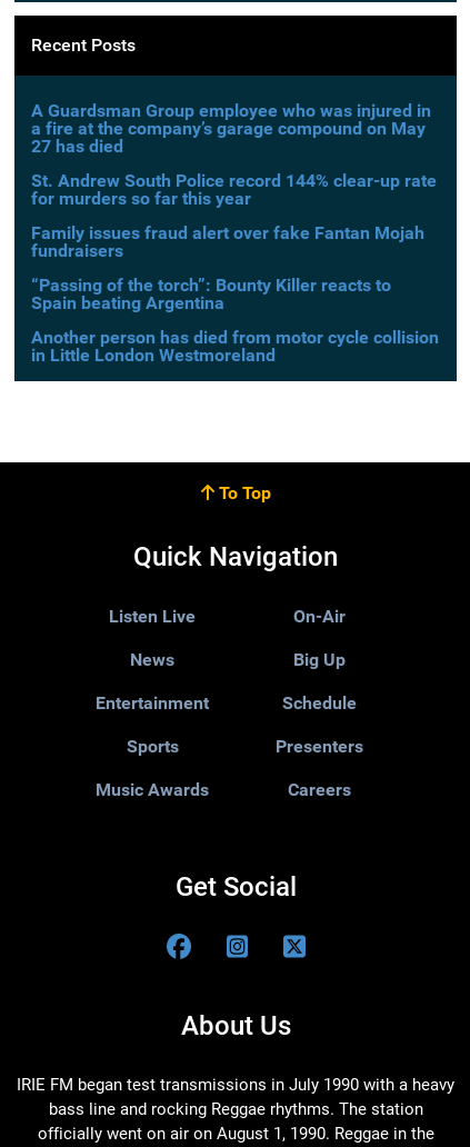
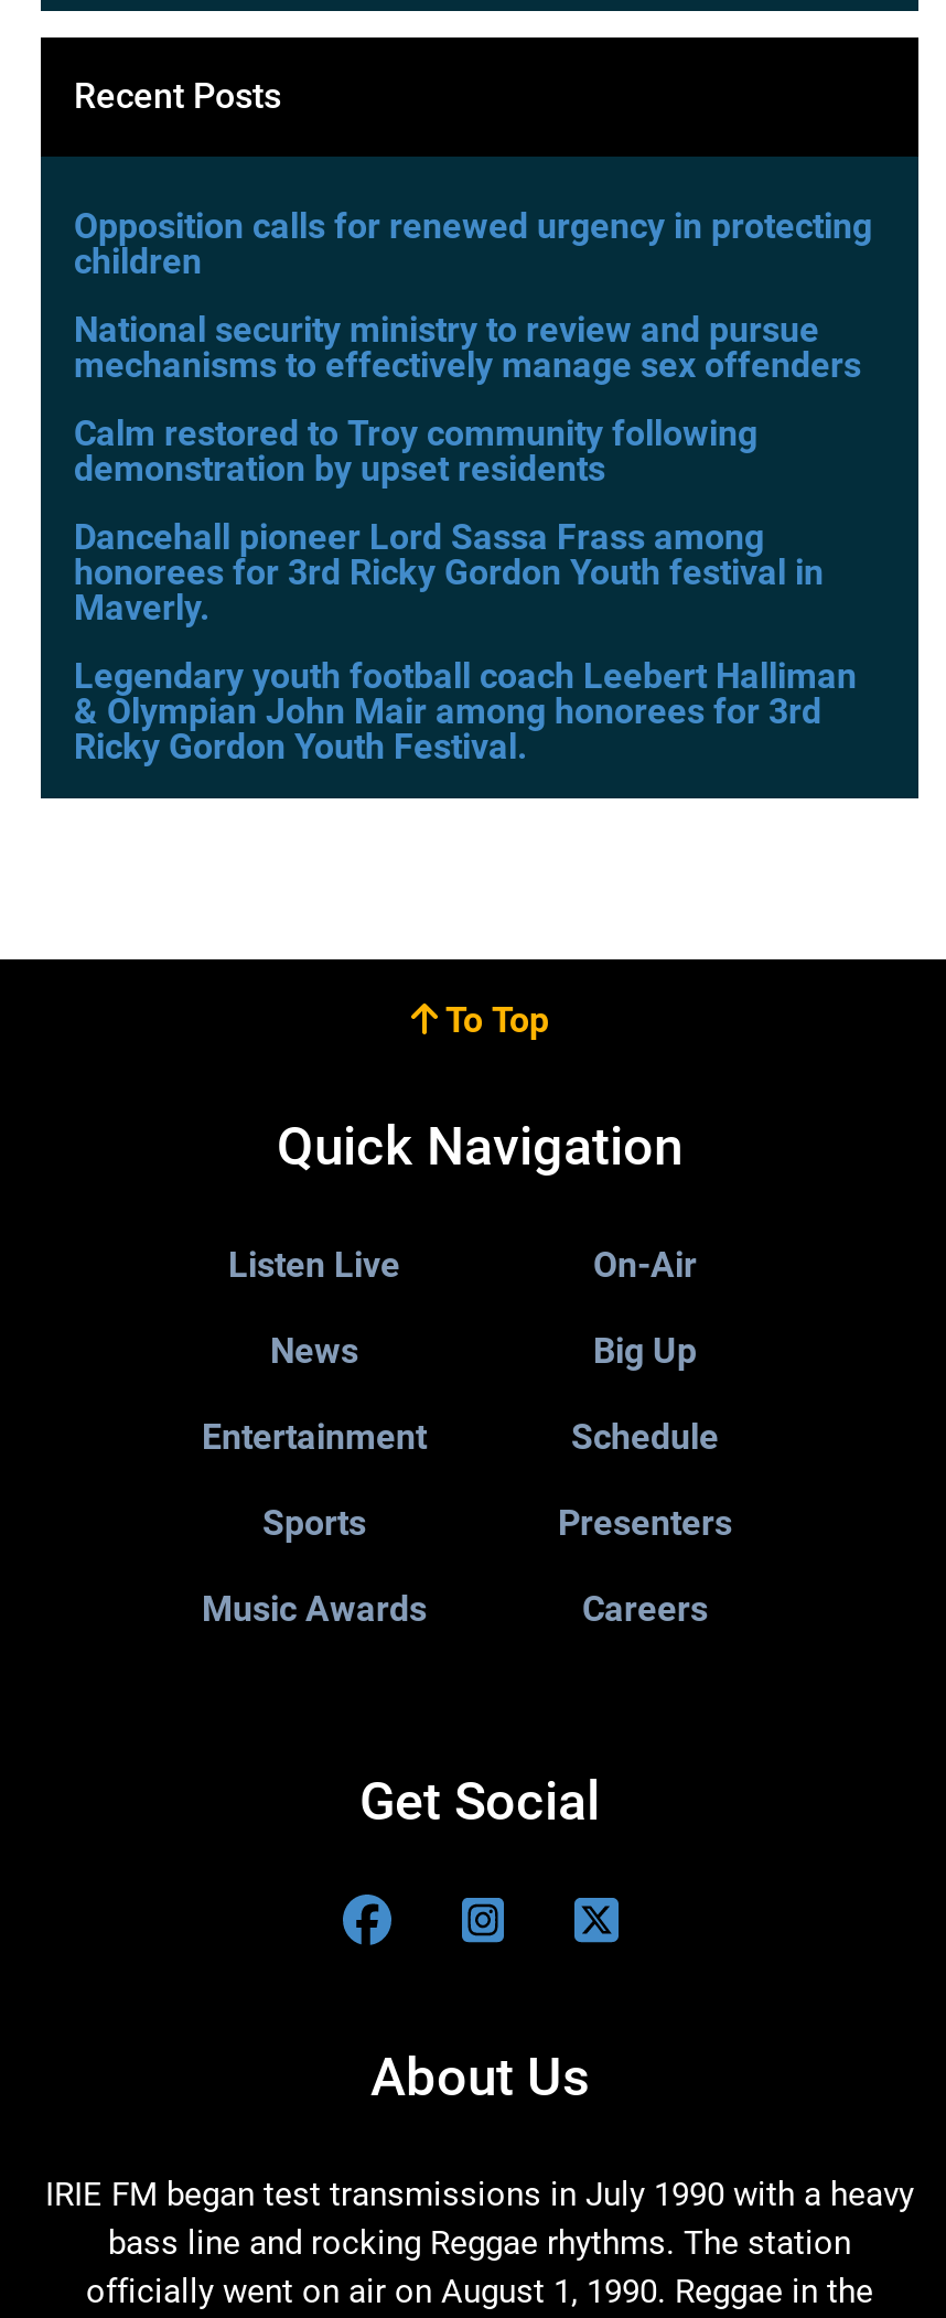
[31,100,431,157] A Guardsman Group employee who was injured in | a fire at the company’s garage compound on May | 27 has died -> [74,205,872,282] Opposition calls for renewed urgency in protecting | children
[31,170,437,209] St. Andrew South Police record 144% clear-up rate | for murders so far this year -> [74,309,861,386] National security ministry to review and pursue | mechanisms to effectively manage sex offenders
[31,222,424,261] Family issues fraud alert over fake Fantan Mojah | fundraisers -> [74,412,757,490] Calm restored to Troy community following | demonstration by upset residents
[31,275,391,313] “Passing of the torch”: Bounty Killer reacts to | Spain beating Argentina -> [74,516,824,629] Dancehall pioneer Lord Sassa Frass among | honorees for 3rd Ricky Gordon Youth festival in | Maverly.
[31,327,439,366] Another person has died from motor cycle collision | in Little London Westmoreland -> [74,655,857,768] Legendary youth football coach Leebert Halliman | & Olympian John Mair among honorees for 3rd | Ricky Gordon Youth Festival.

